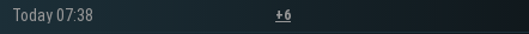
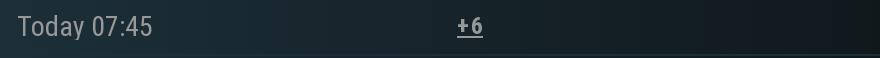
[12,6,93,25] Today 07:38 -> [17,10,153,42] Today 07:45

